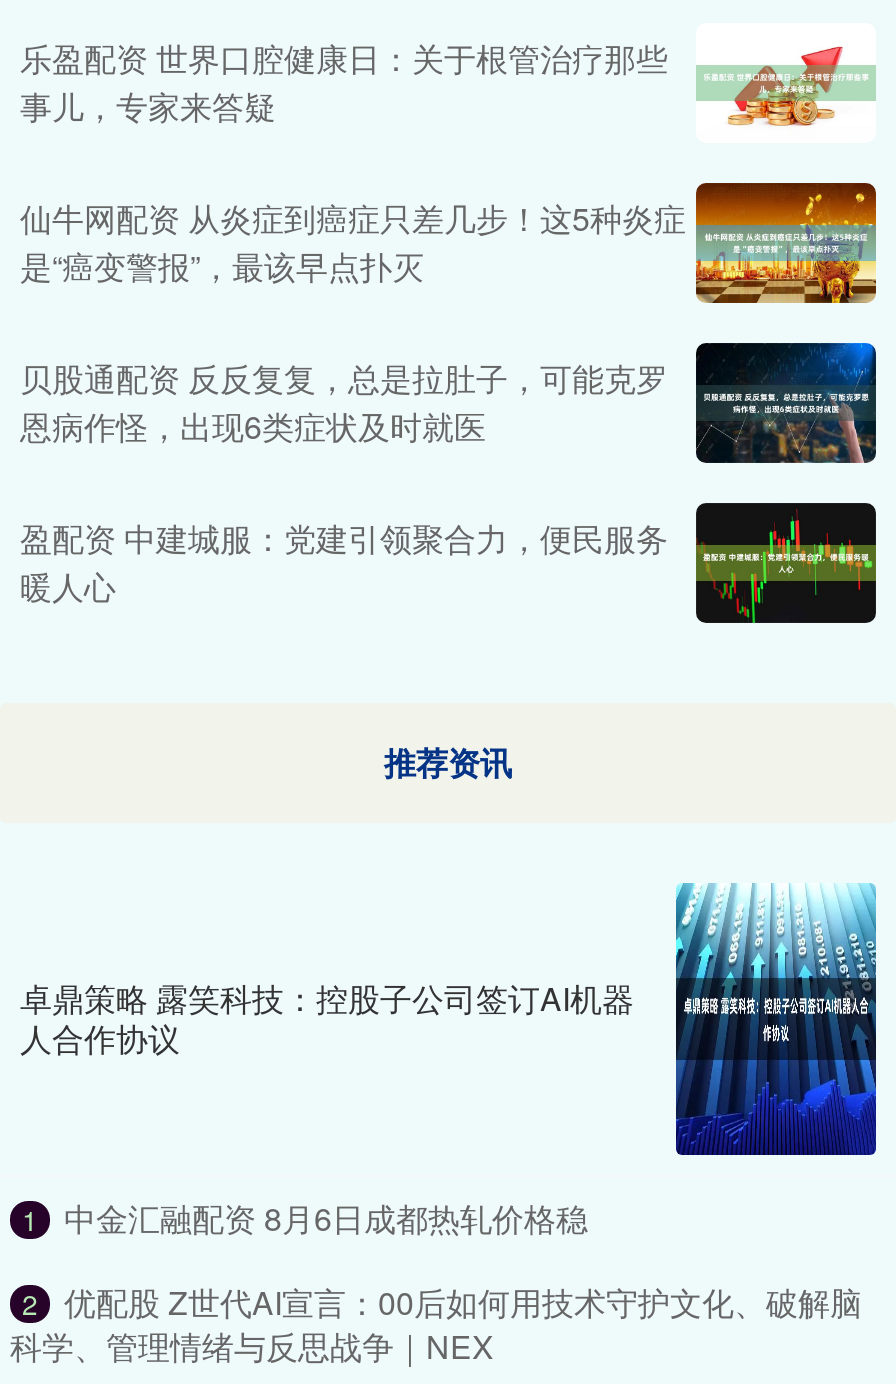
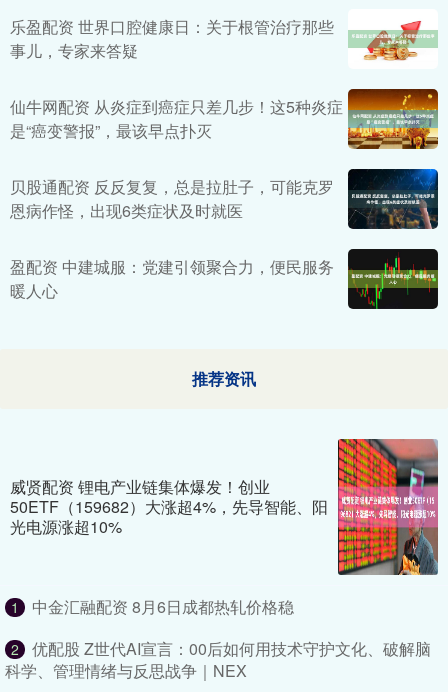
[20,881,878,1157] [image] | 卓鼎策略 露笑科技：控股子公司签订AI机器 | 人合作协议 -> [10,438,439,576] [image] | 威贤配资 锂电产业链集体爆发！创业 | 50ETF（159682）大涨超4%，先导智能、阳 | 光电源涨超10%

